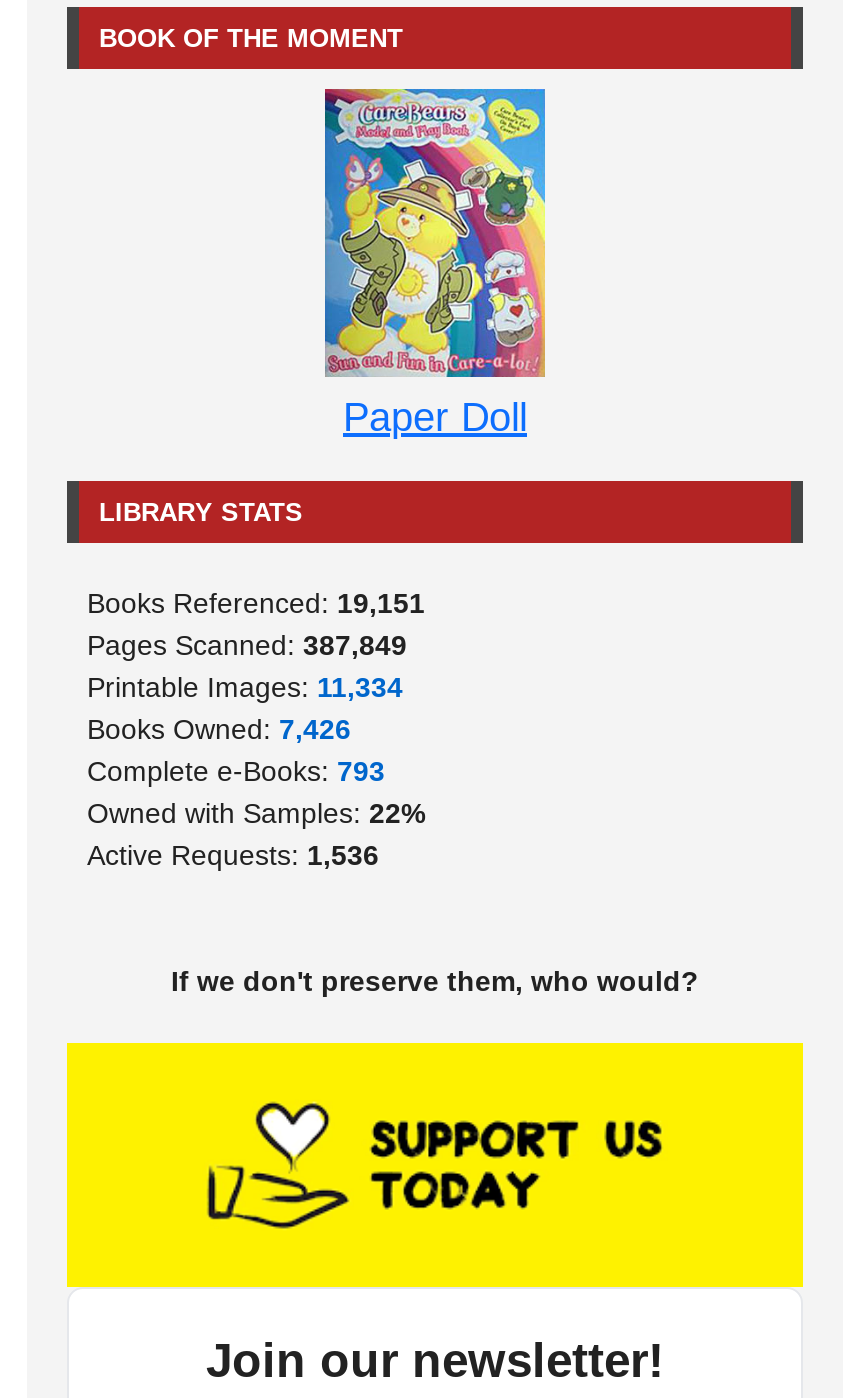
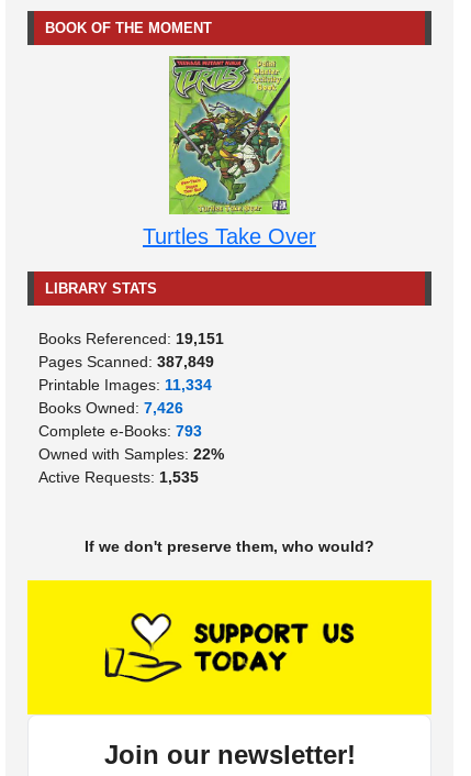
[323,87,547,440] [image] | Paper Doll -> [143,55,316,248] [image] | Turtles Take Over
[87,840,379,872] Active Requests: 1,536 -> [38,468,199,485] Active Requests: 1,535

